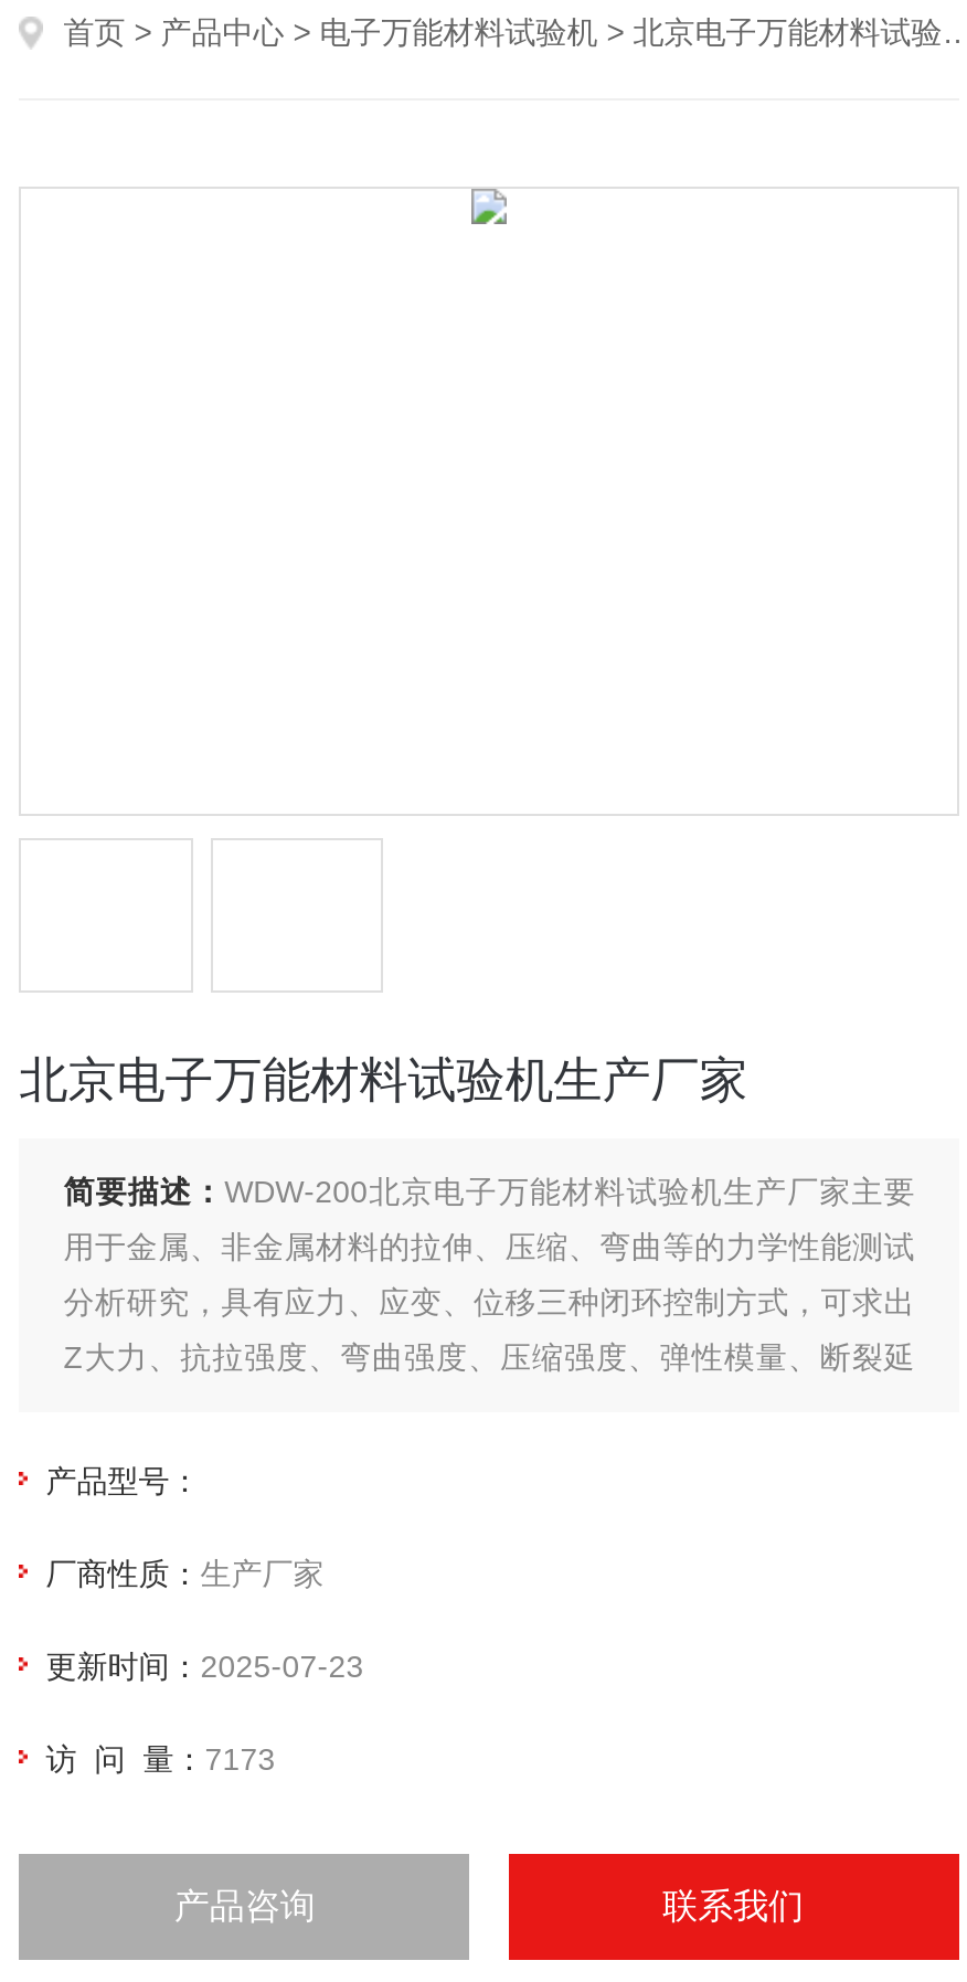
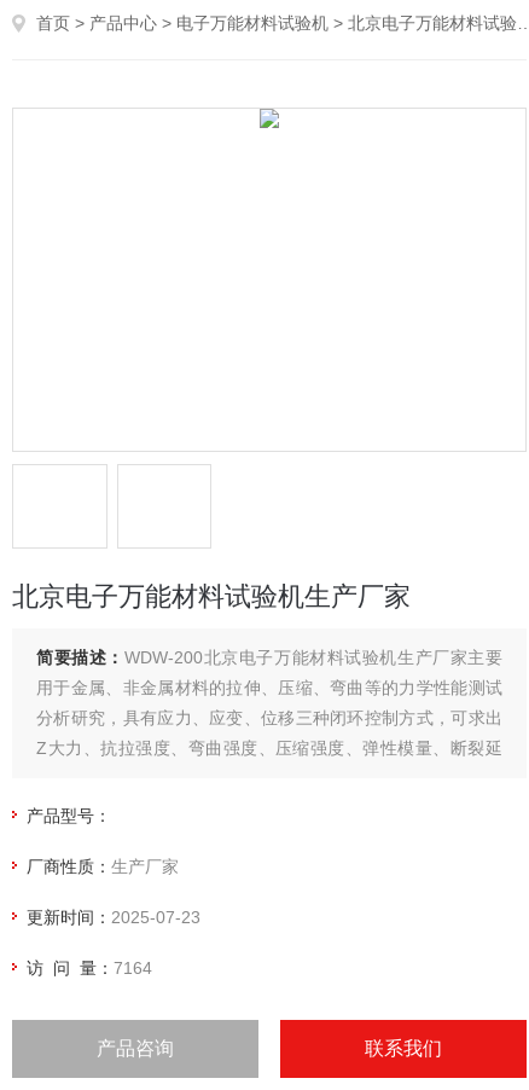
[46,1741,275,1777] 访 问 量：7173 -> [27,958,152,978] 访 问 量：7164

